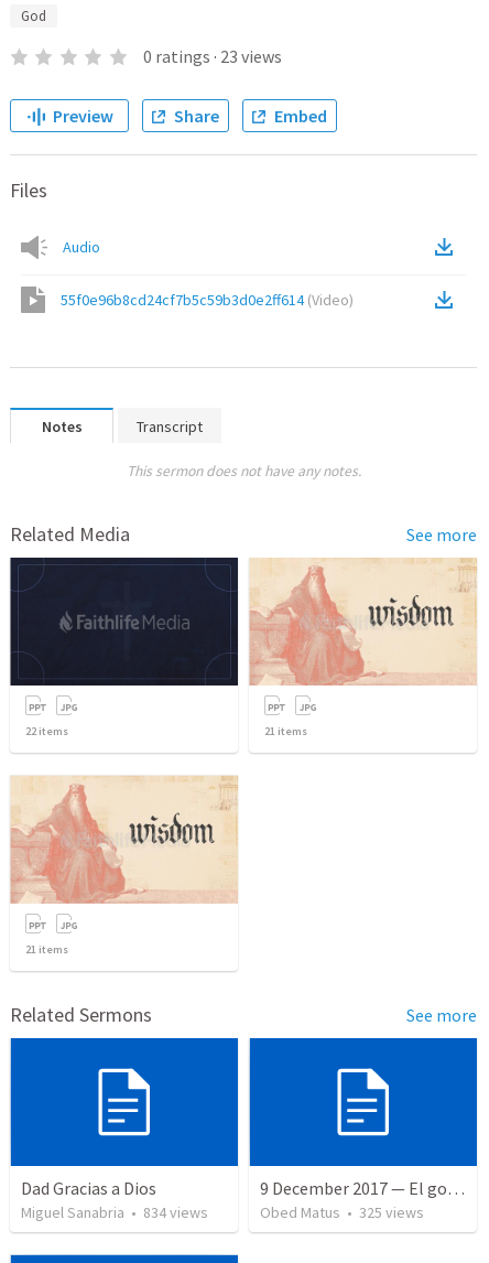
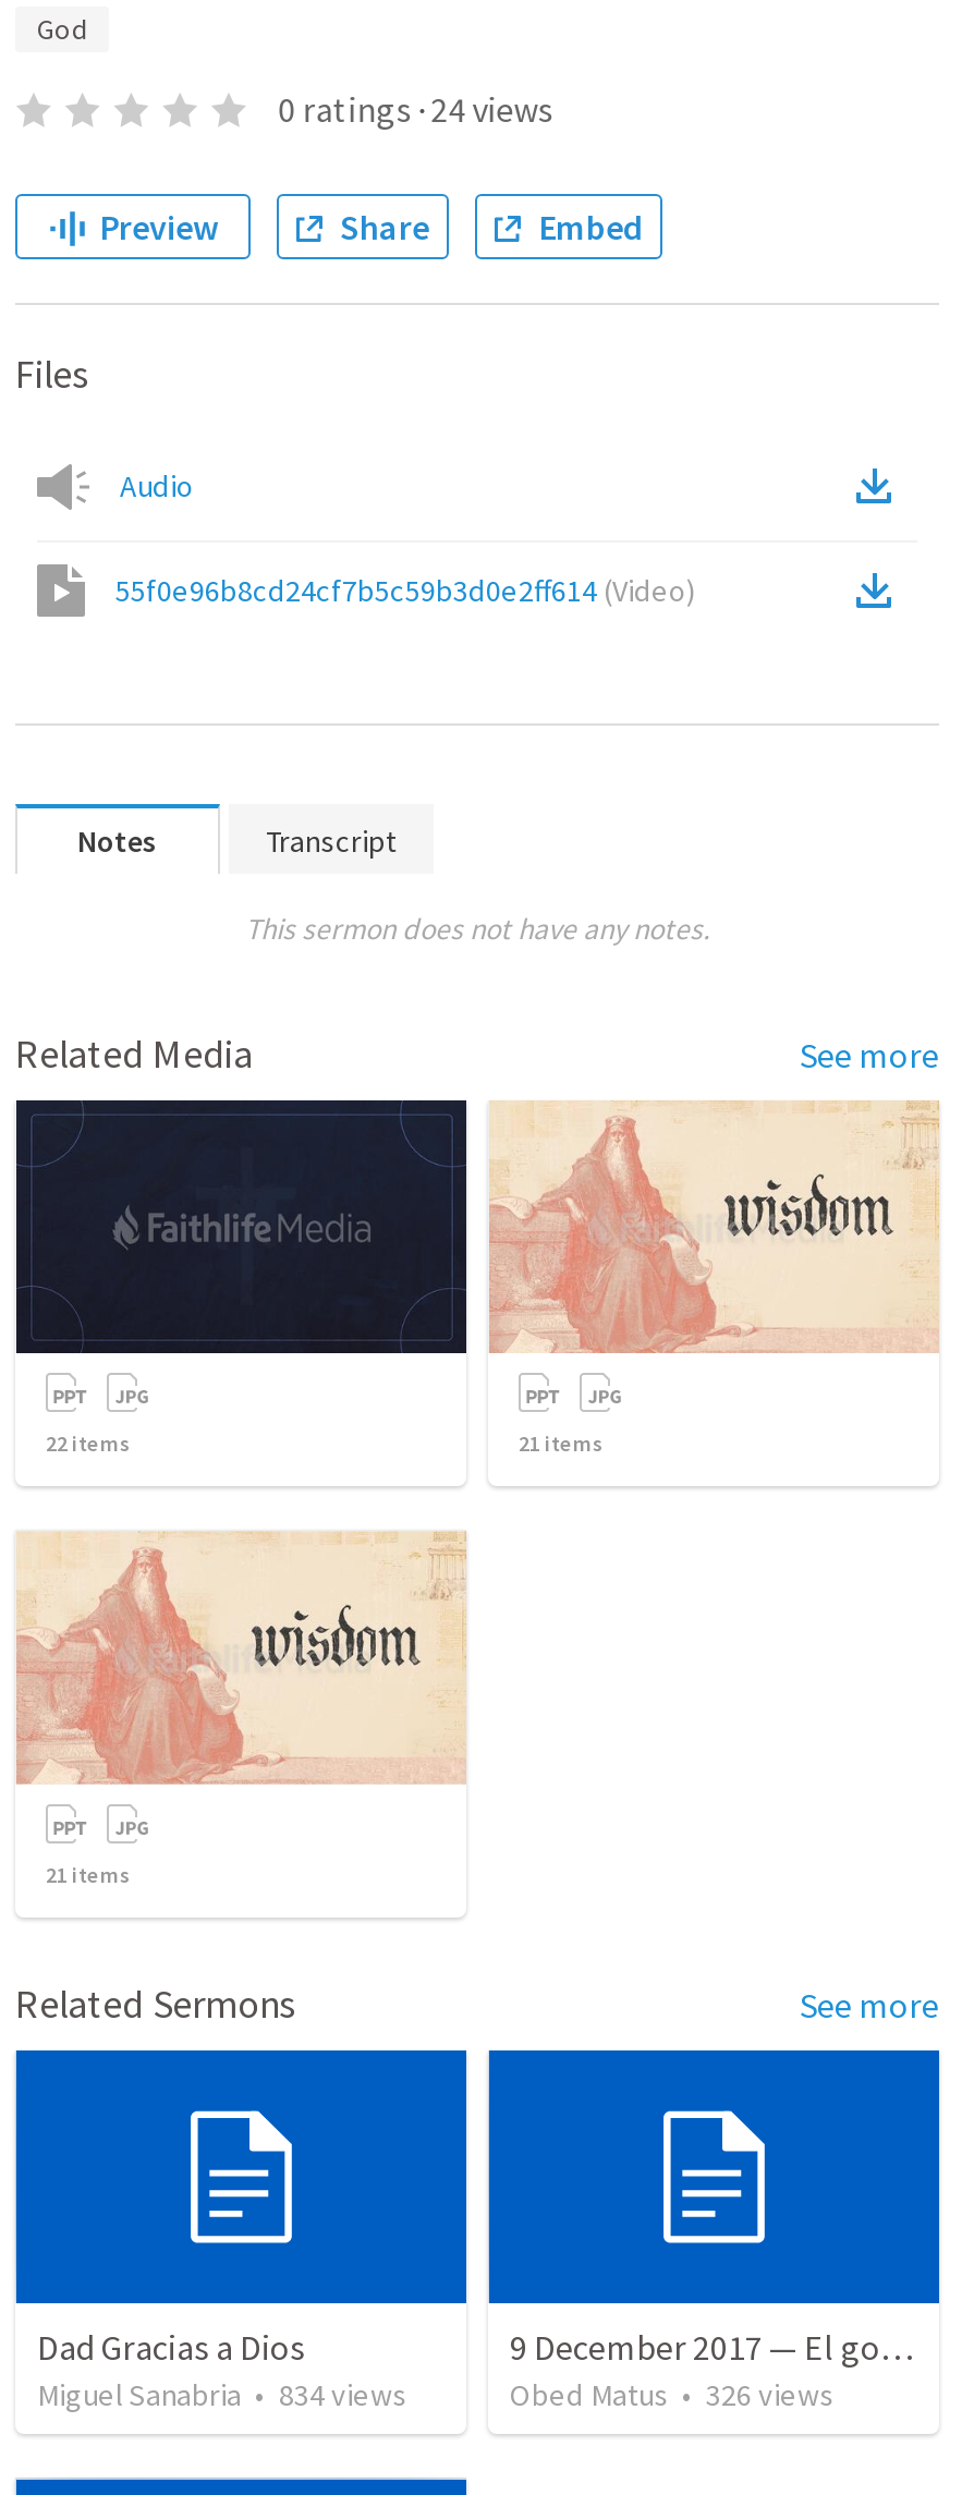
[143,45,282,67] 0 ratings · 23 views -> [278,87,553,131] 0 ratings · 24 views
[260,1203,424,1223] Obed Matus • 325 views -> [510,2376,835,2415] Obed Matus • 326 views

